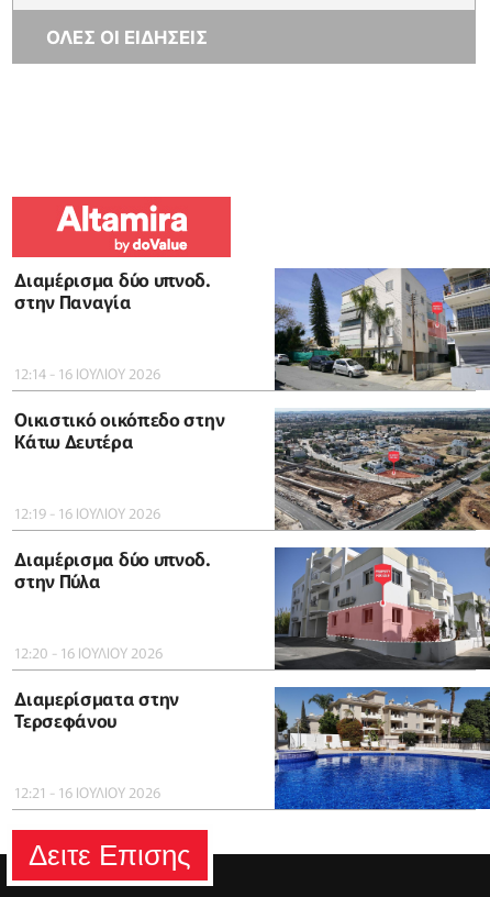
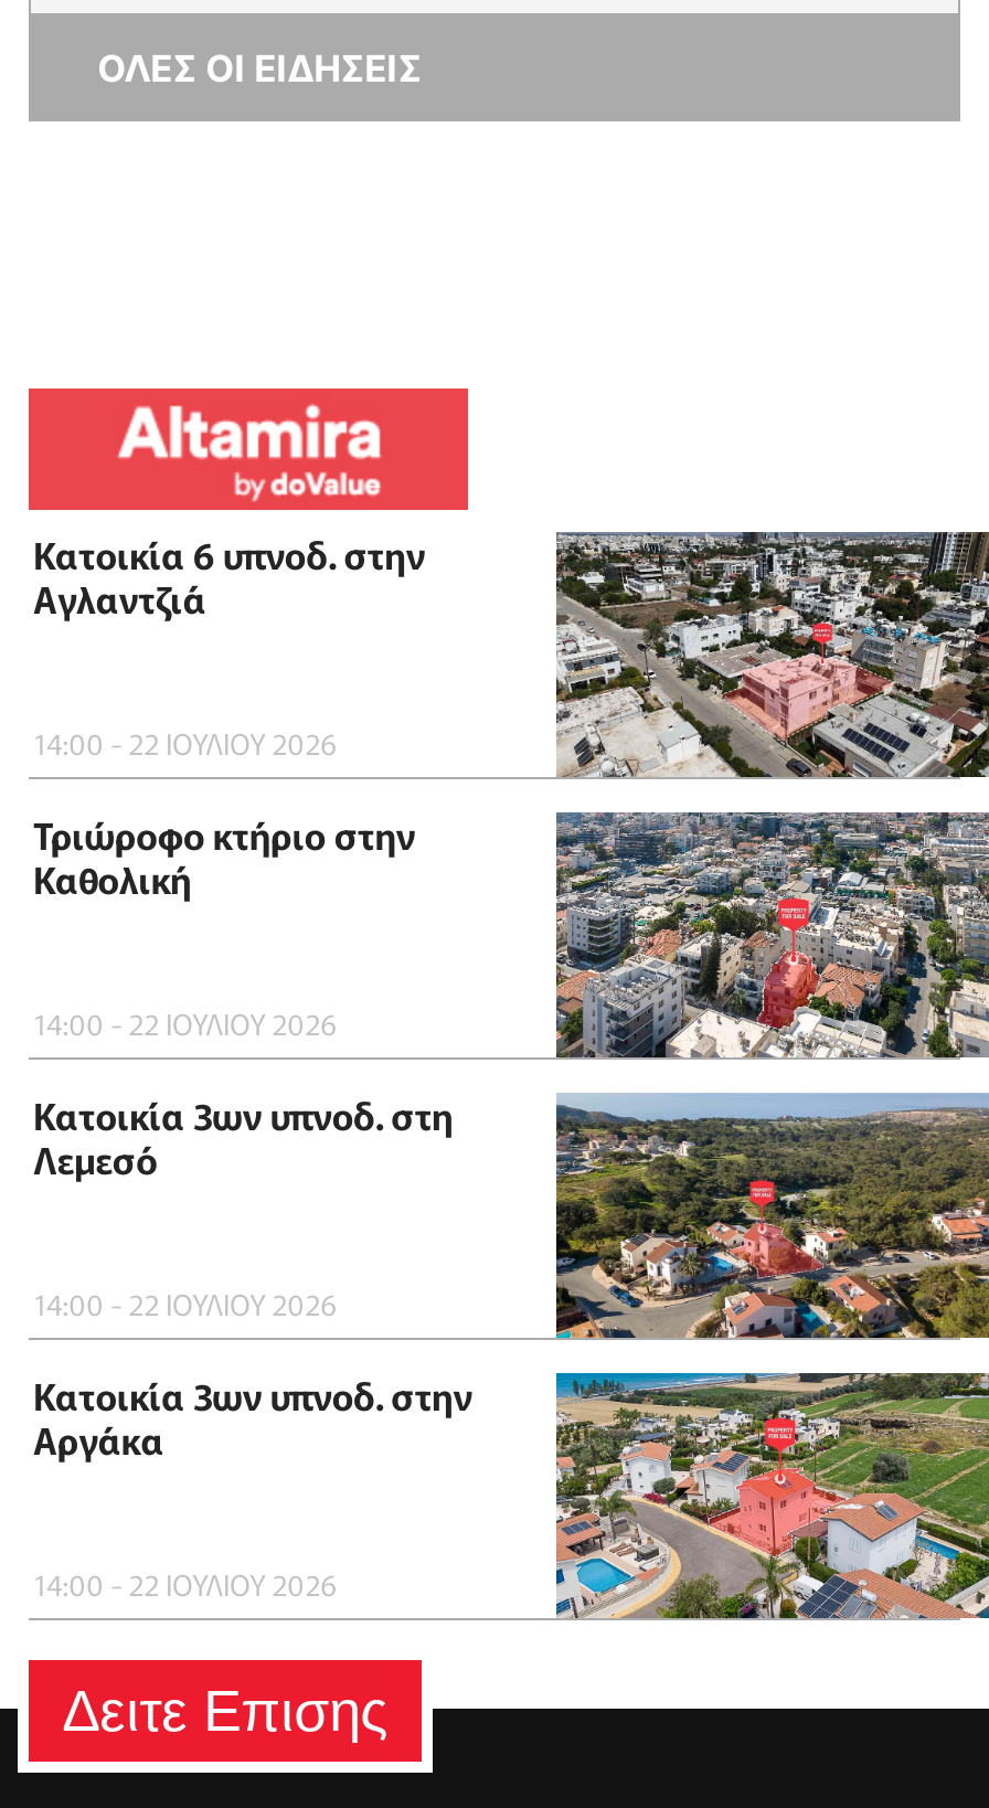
[14,266,210,315] Διαμέρισμα δύο υπνοδ. | στην Παναγία -> [33,528,425,625] Κατοικία 6 υπνοδ. στην | Αγλαντζιά
[274,267,487,391] [image] -> [554,530,982,779] [image]
[14,363,161,384] 12:14 - 16 ΙΟΥΛΙΟΥ 2026 -> [33,722,336,764] 14:00 - 22 ΙΟΥΛΙΟΥ 2026
[14,406,224,454] Οικιστικό οικόπεδο στην | Κάτω Δευτέρα -> [33,808,415,906] Τριώροφο κτήριο στην | Καθολική
[275,408,487,531] [image] -> [554,810,982,1060] [image]
[14,502,161,523] 12:19 - 16 ΙΟΥΛΙΟΥ 2026 -> [33,1002,336,1044] 14:00 - 22 ΙΟΥΛΙΟΥ 2026
[14,545,210,594] Διαμέρισμα δύο υπνοδ. | στην Πύλα -> [33,1089,453,1186] Κατοικία 3ων υπνοδ. στη | Λεμεσό
[274,547,487,671] [image] -> [554,1093,982,1340] [image]
[14,642,163,663] 12:20 - 16 ΙΟΥΛΙΟΥ 2026 -> [33,1283,336,1325] 14:00 - 22 ΙΟΥΛΙΟΥ 2026
[14,685,179,733] Διαμερίσματα στην | Τερσεφάνου -> [33,1369,472,1466] Κατοικία 3ων υπνοδ. στην | Αργάκα
[274,686,487,810] [image] -> [554,1371,982,1620] [image]
[14,782,161,802] 12:21 - 16 ΙΟΥΛΙΟΥ 2026 -> [33,1563,336,1605] 14:00 - 22 ΙΟΥΛΙΟΥ 2026

